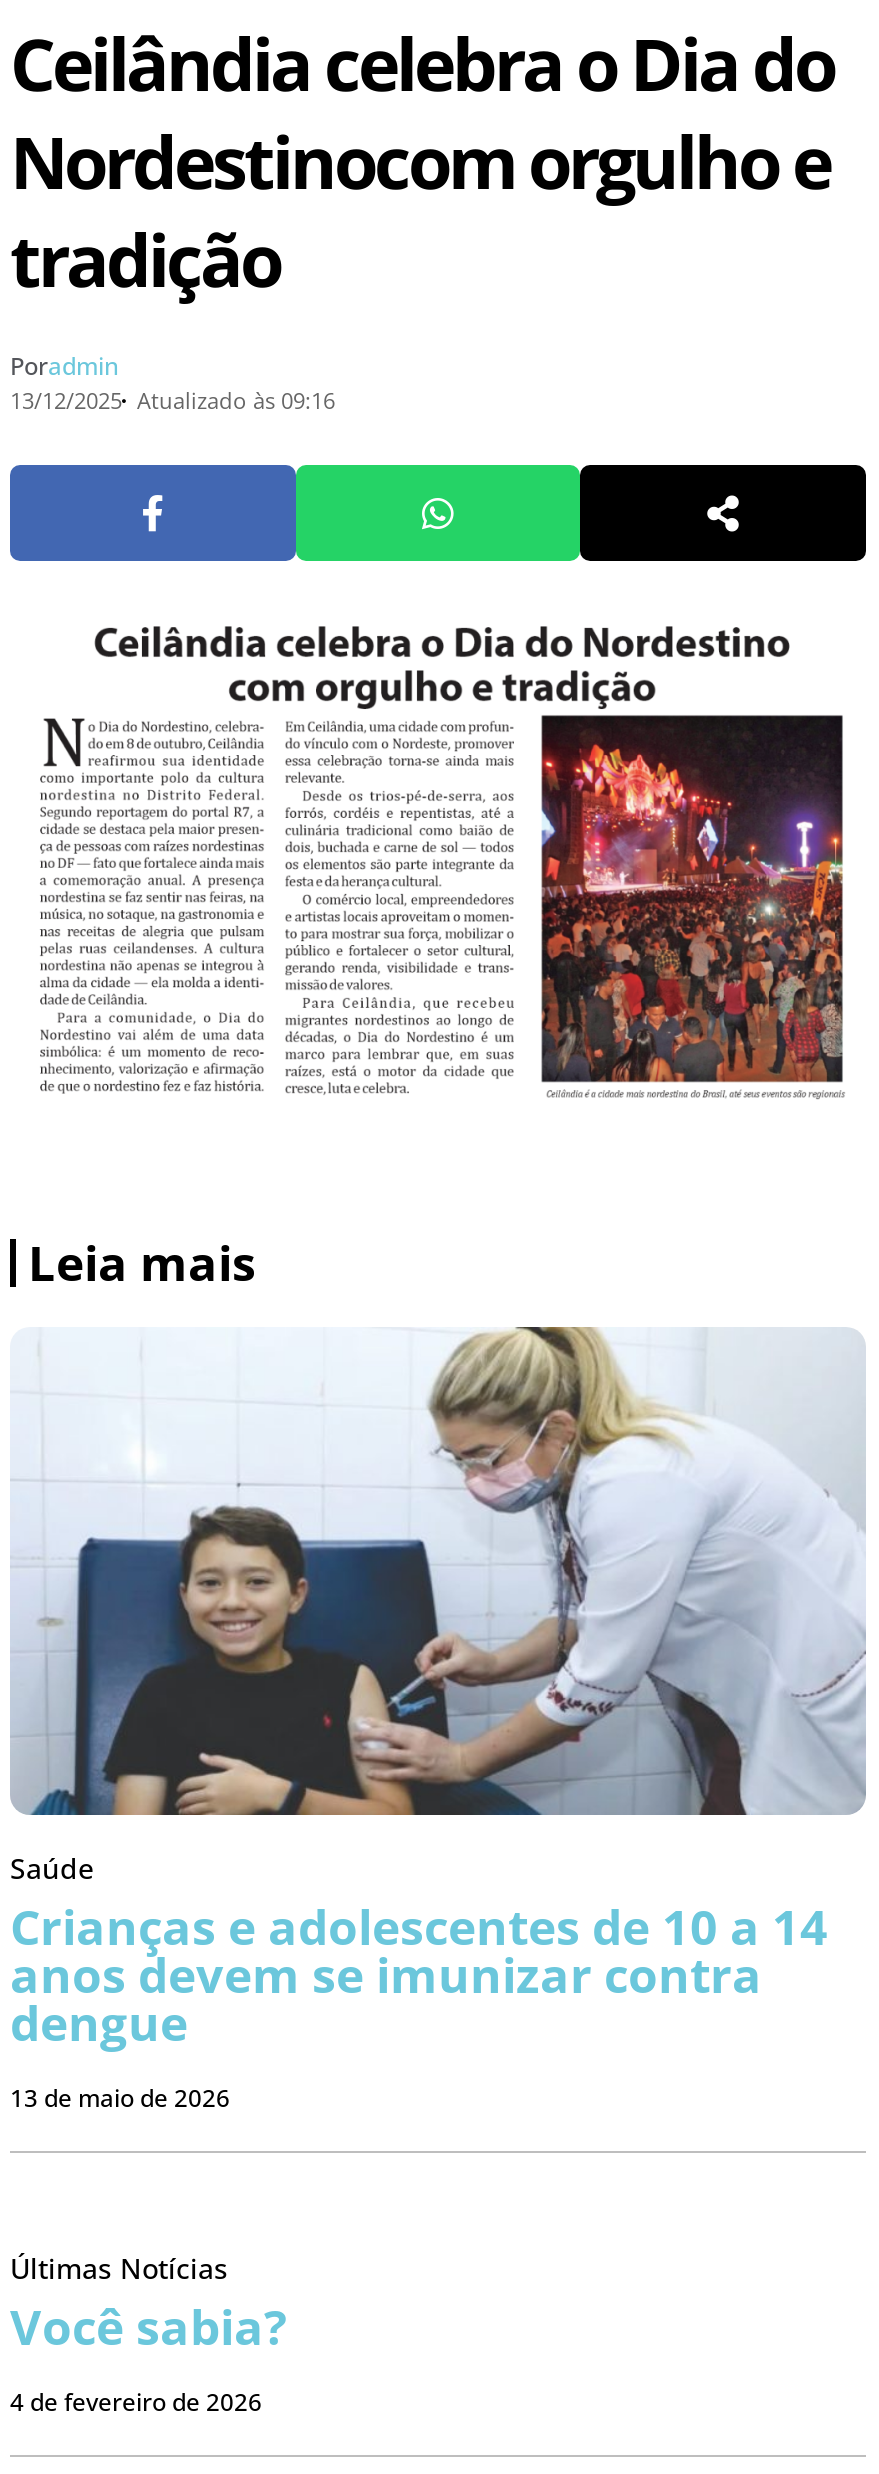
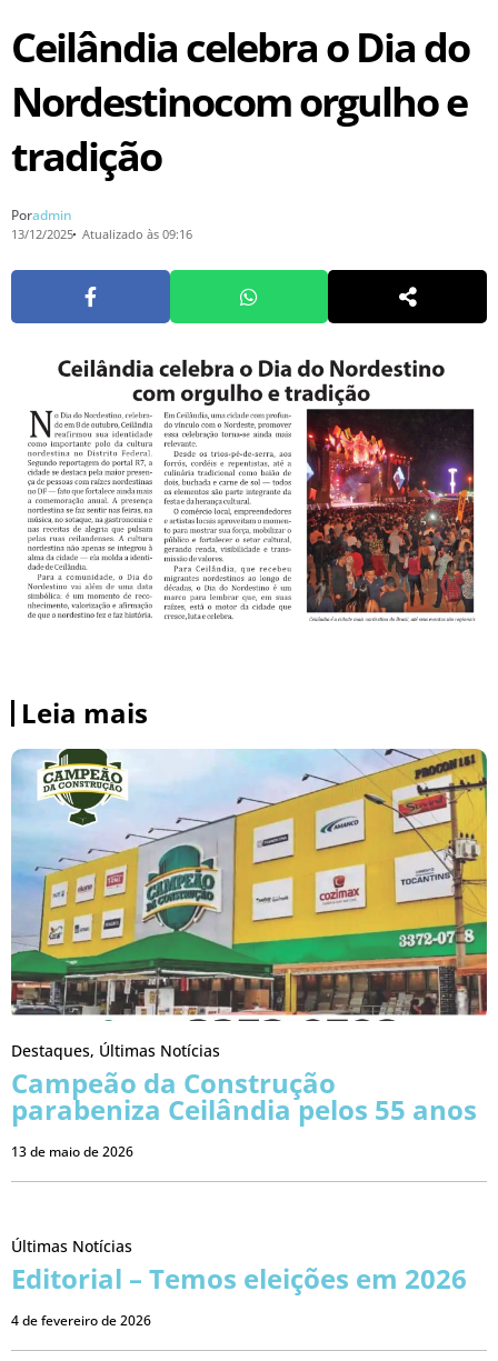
[10,1325,866,2056] [image] | Saúde | Crianças e adolescentes de 10 a 14 | anos devem se imunizar contra | dengue -> [11,748,488,1127] [image] | Destaques, Últimas Notícias | Campeão da Construção | parabeniza Ceilândia pelos 55 anos
[10,2294,286,2360] Você sabia? -> [11,1259,467,1296] Editorial – Temos eleições em 2026

